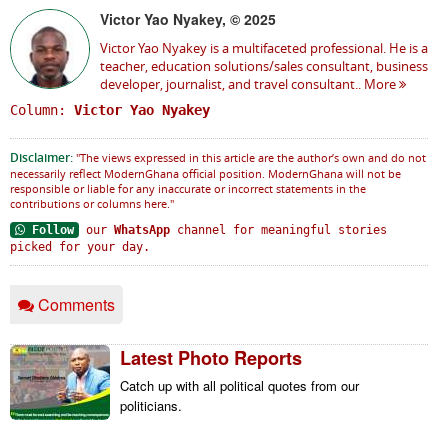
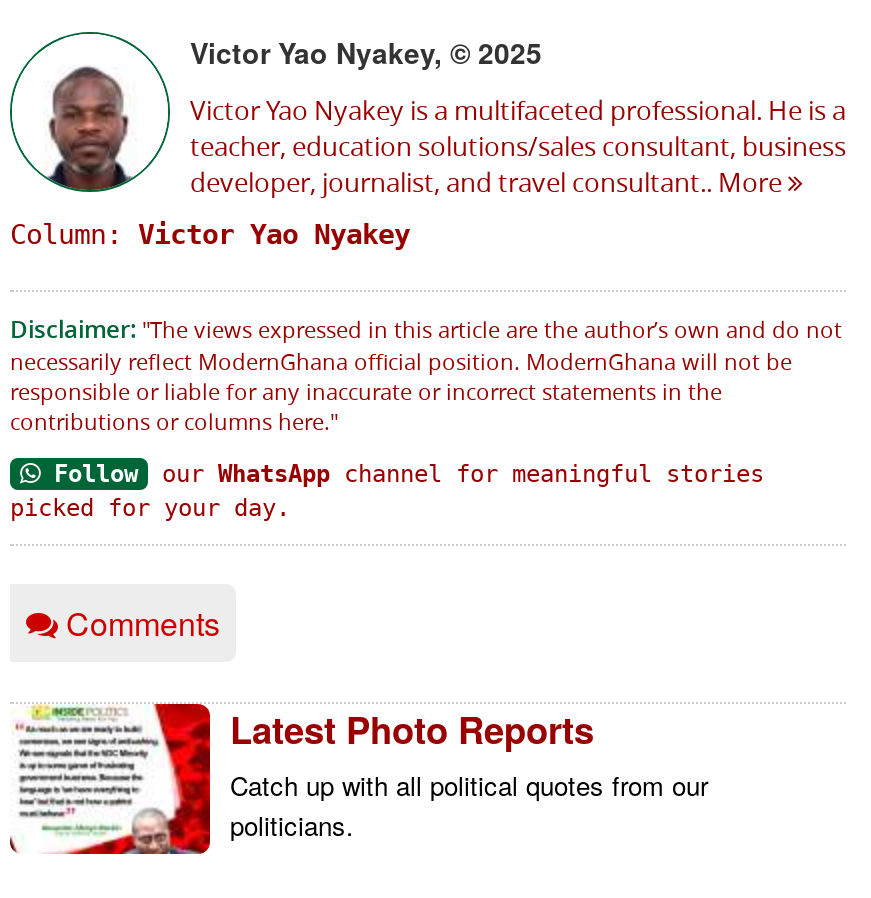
[9,344,111,421] [image] -> [10,702,212,856] [image]

